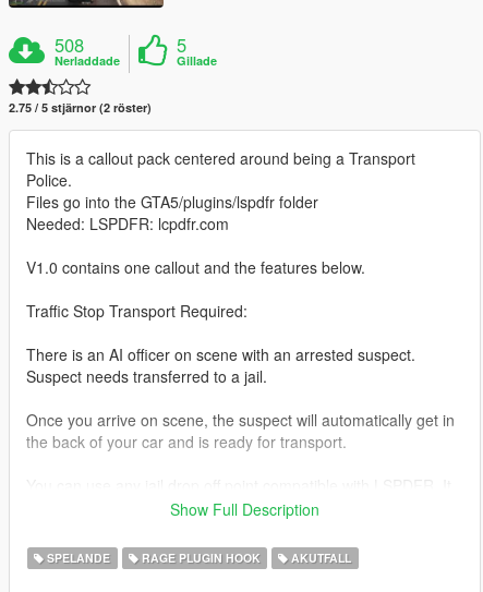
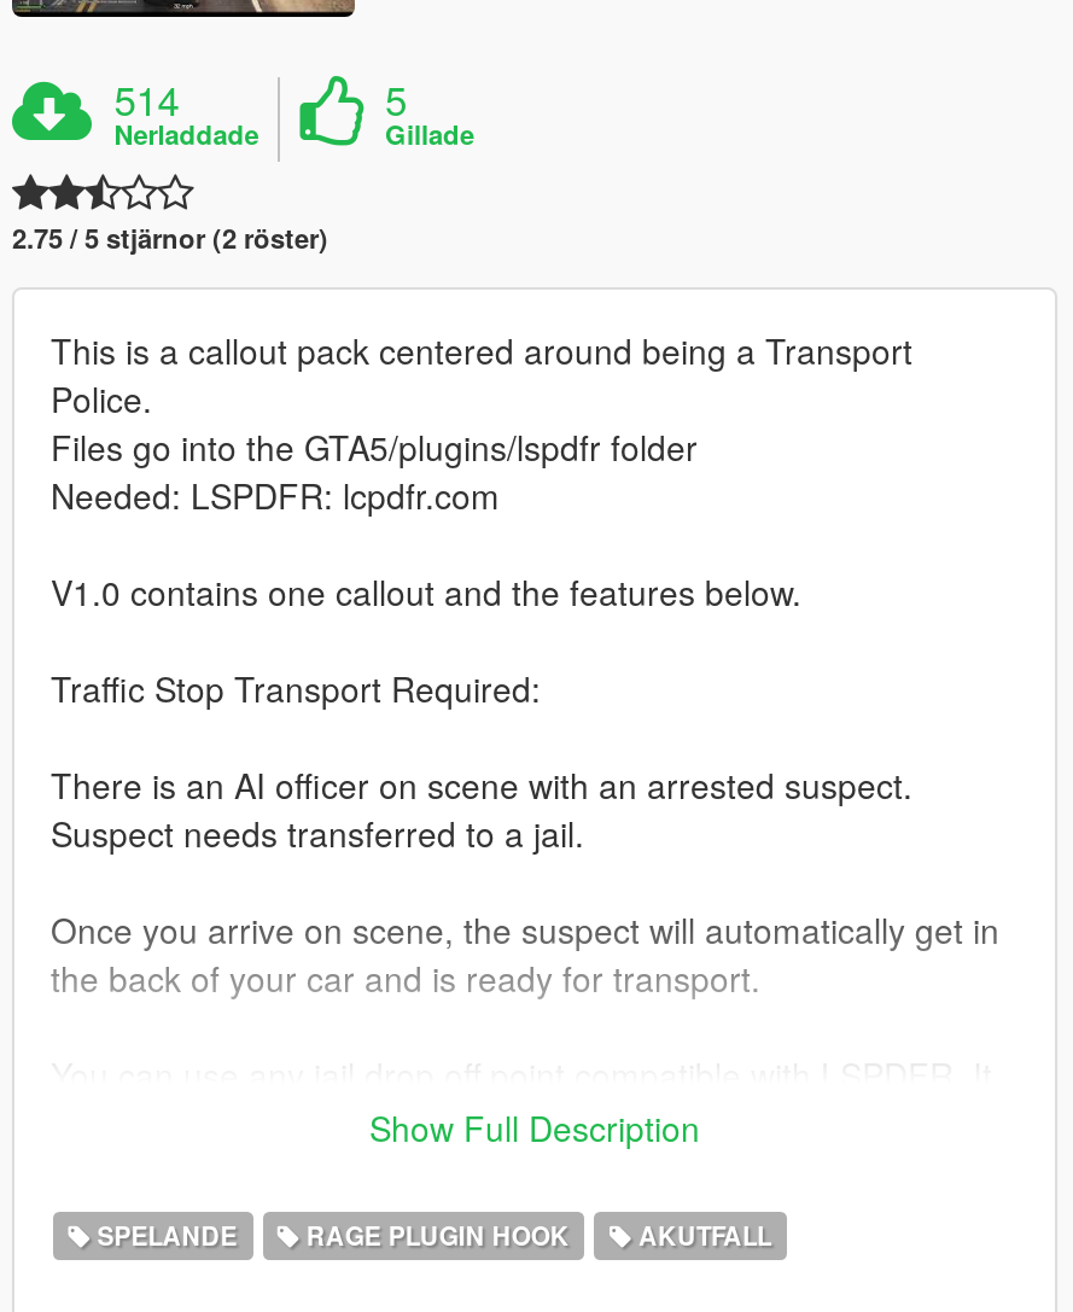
[55,31,84,57] 508 -> [114,69,179,127] 514

